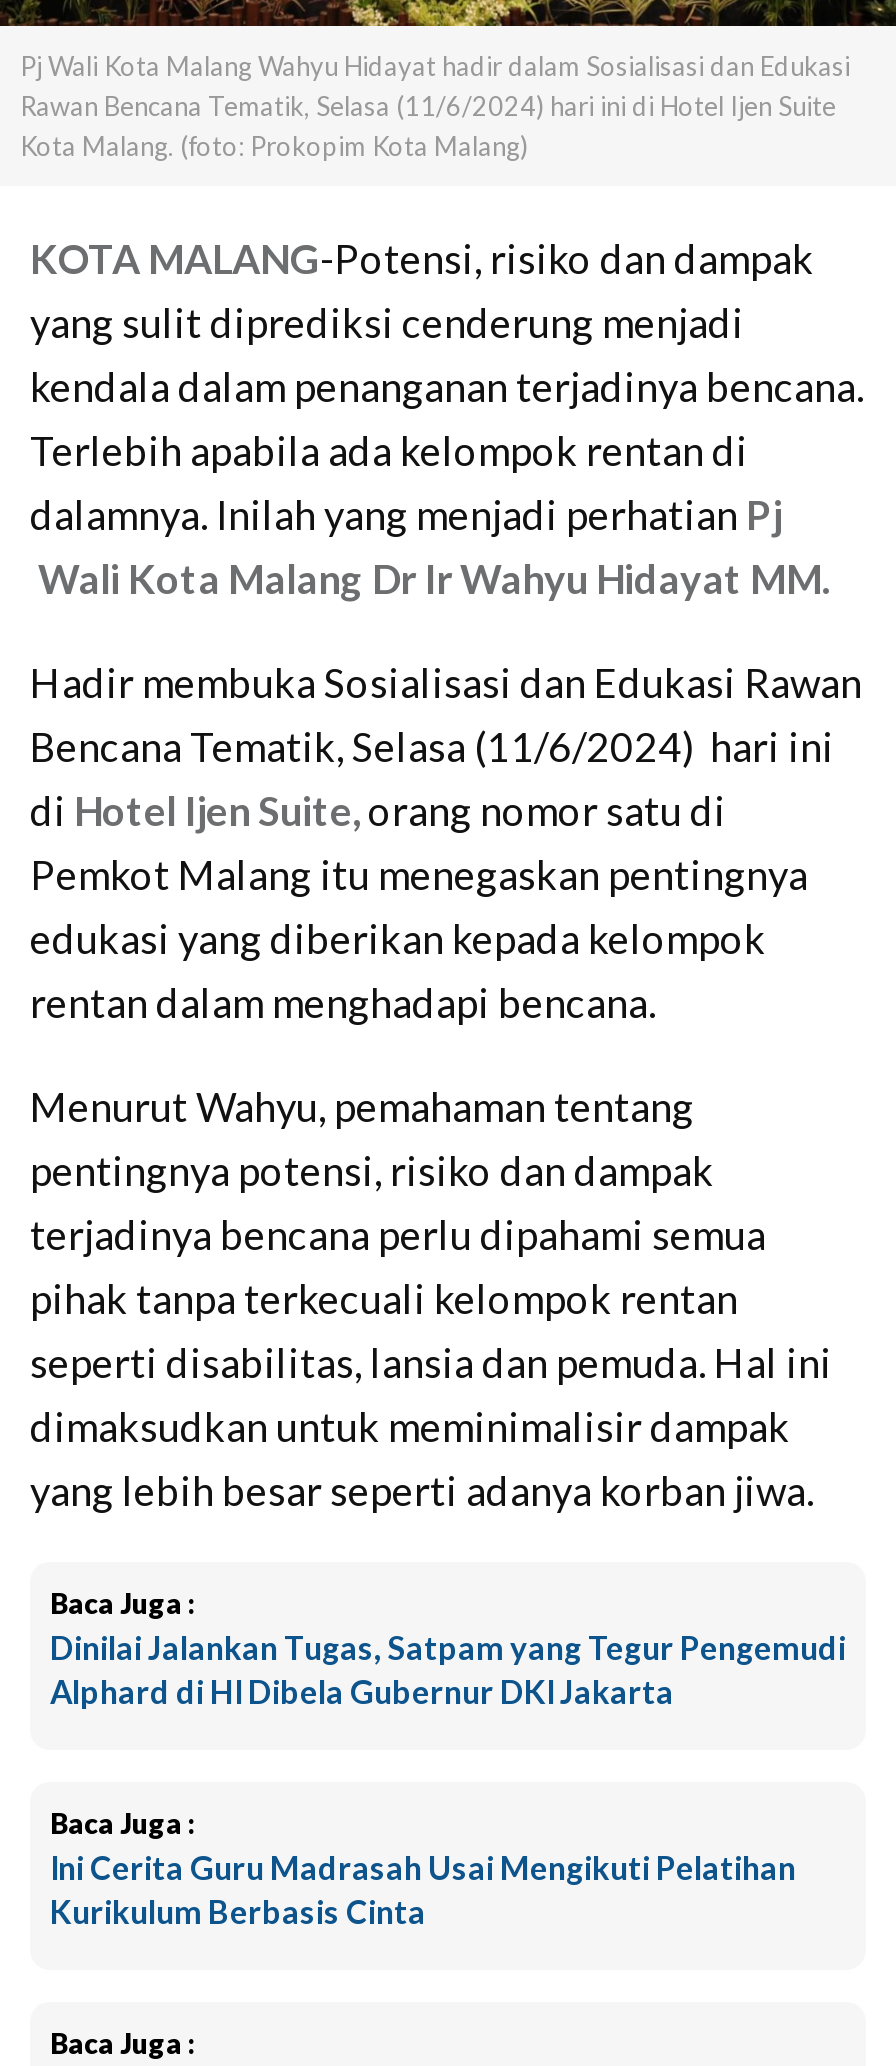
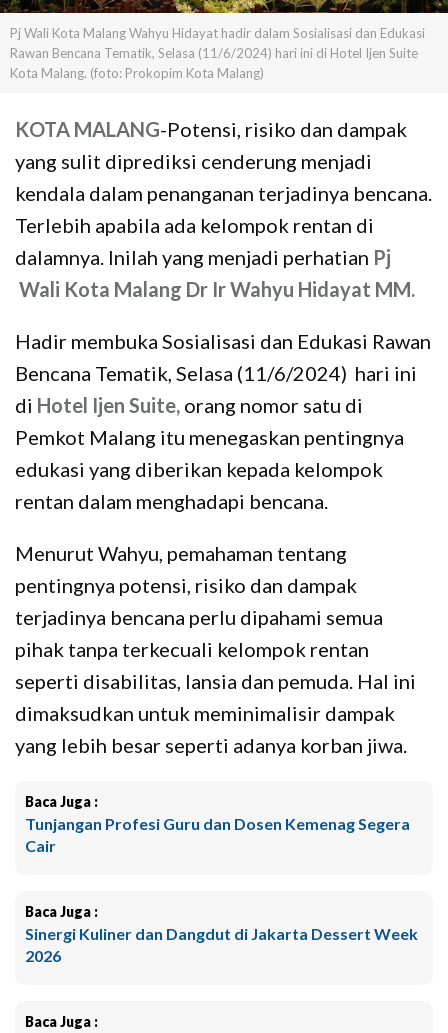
[50,1628,846,1710] Dinilai Jalankan Tugas, Satpam yang Tegur Pengemudi | Alphard di HI Dibela Gubernur DKI Jakarta -> [25,814,410,855] Tunjangan Profesi Guru dan Dosen Kemenag Segera | Cair
[50,1848,796,1930] Ini Cerita Guru Madrasah Usai Mengikuti Pelatihan | Kurikulum Berbasis Cinta -> [25,924,418,965] Sinergi Kuliner dan Dangdut di Jakarta Dessert Week | 2026

